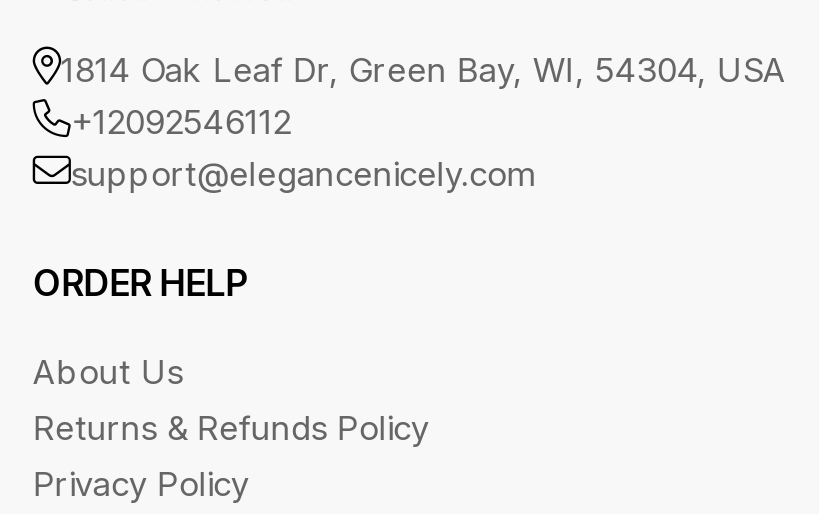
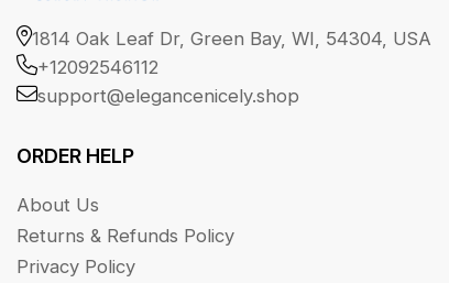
[71,153,535,193] support@elegancenicely.com -> [37,84,299,106] support@elegancenicely.shop

